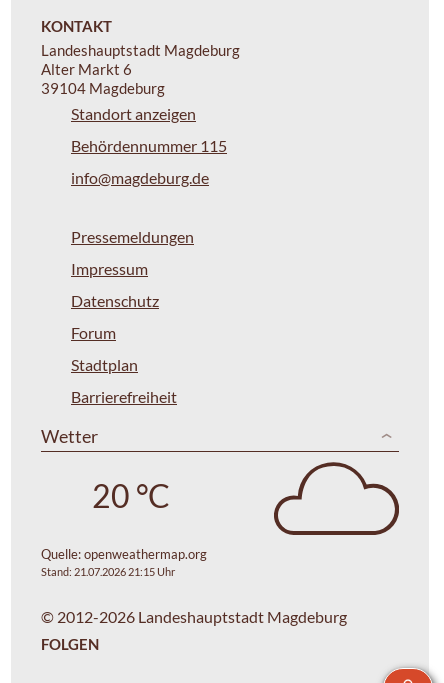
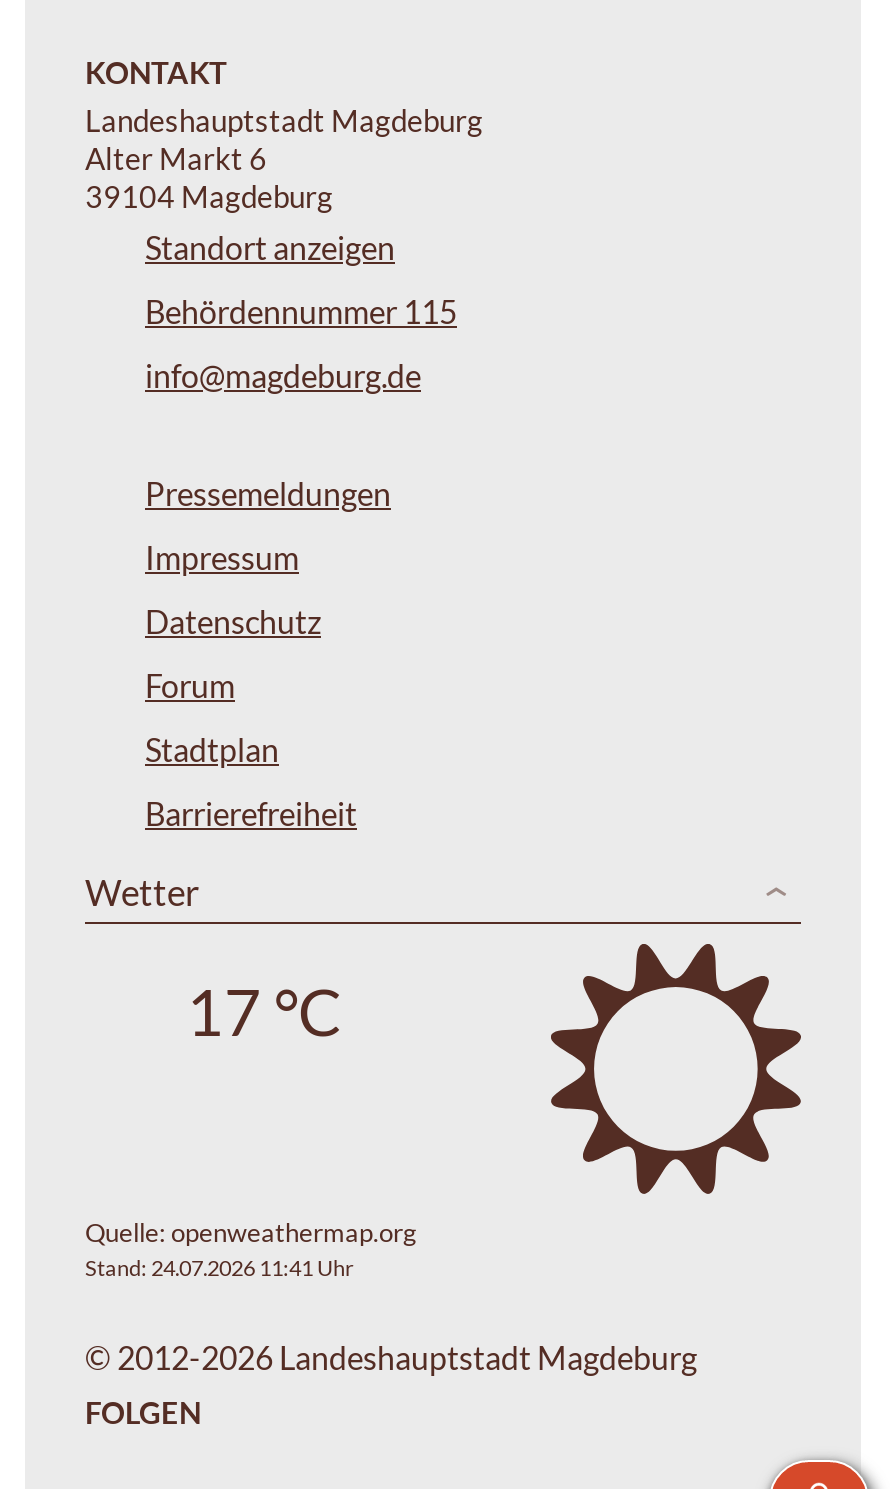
[273,461,400,536] [image] -> [549,942,803,1194] [image]
[91,475,169,514] 20 °C -> [186,971,342,1049] 17 °C
[41,565,175,578] Stand: 21.07.2026 21:15 Uhr -> [85,1254,353,1280] Stand: 24.07.2026 11:41 Uhr

